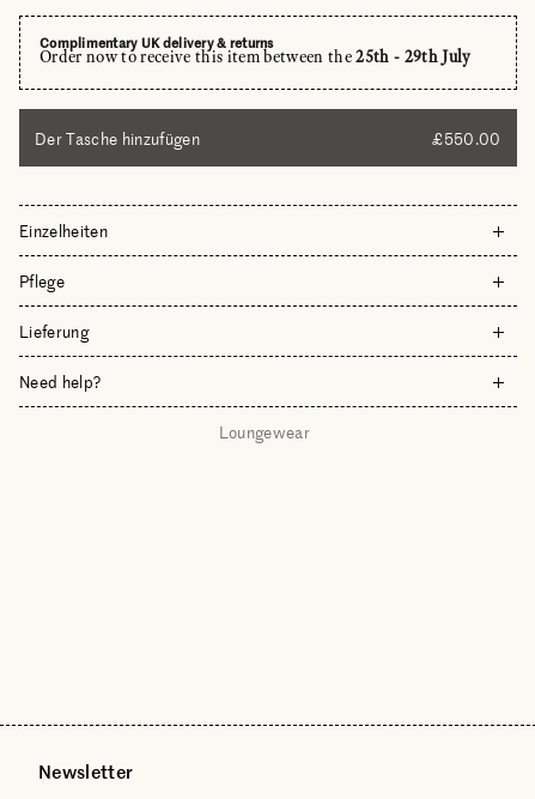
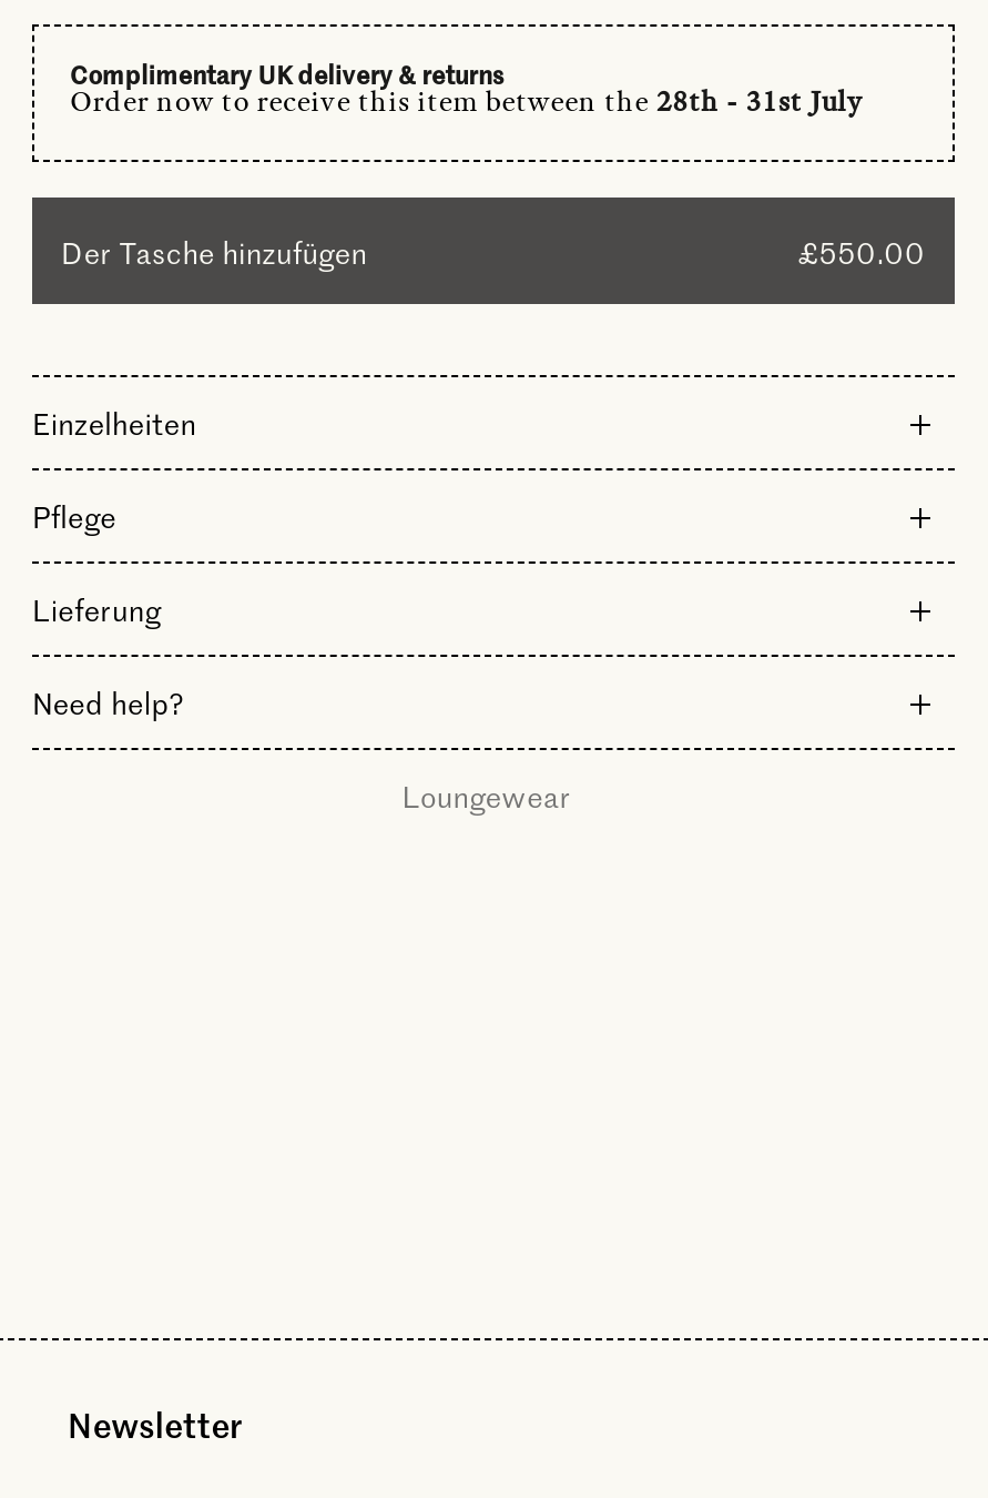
[39,51,471,68] Order now to receive this item between the 25th - 29th July -> [70,90,863,121] Order now to receive this item between the 28th - 31st July

